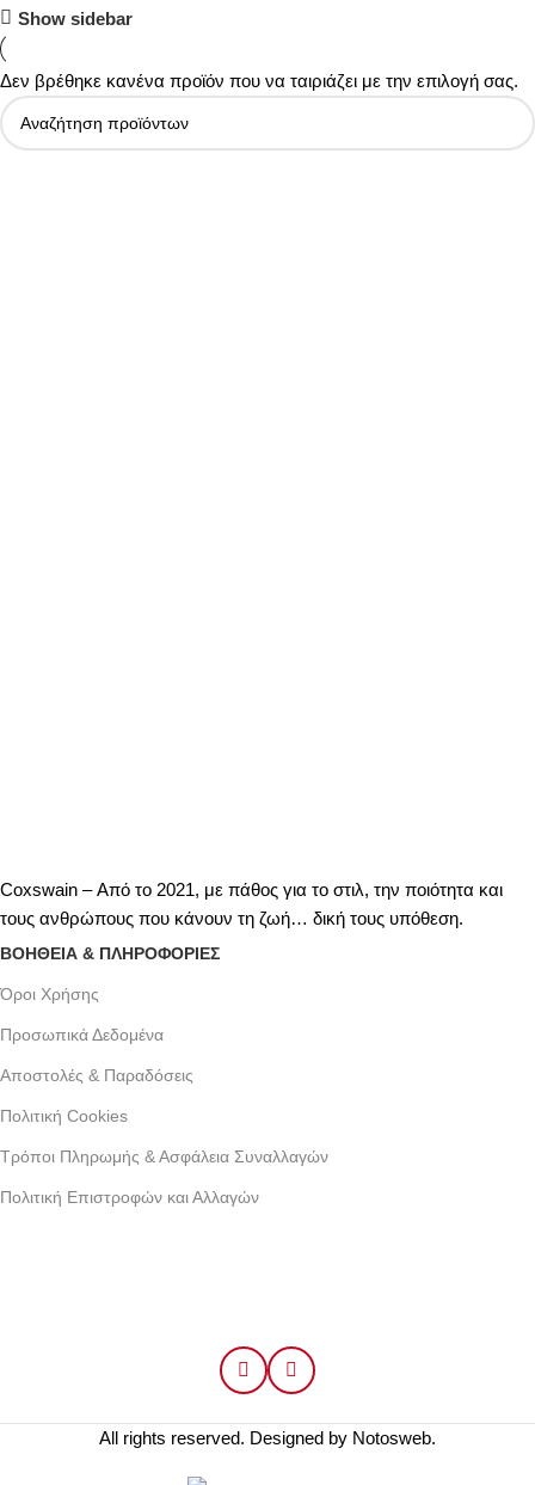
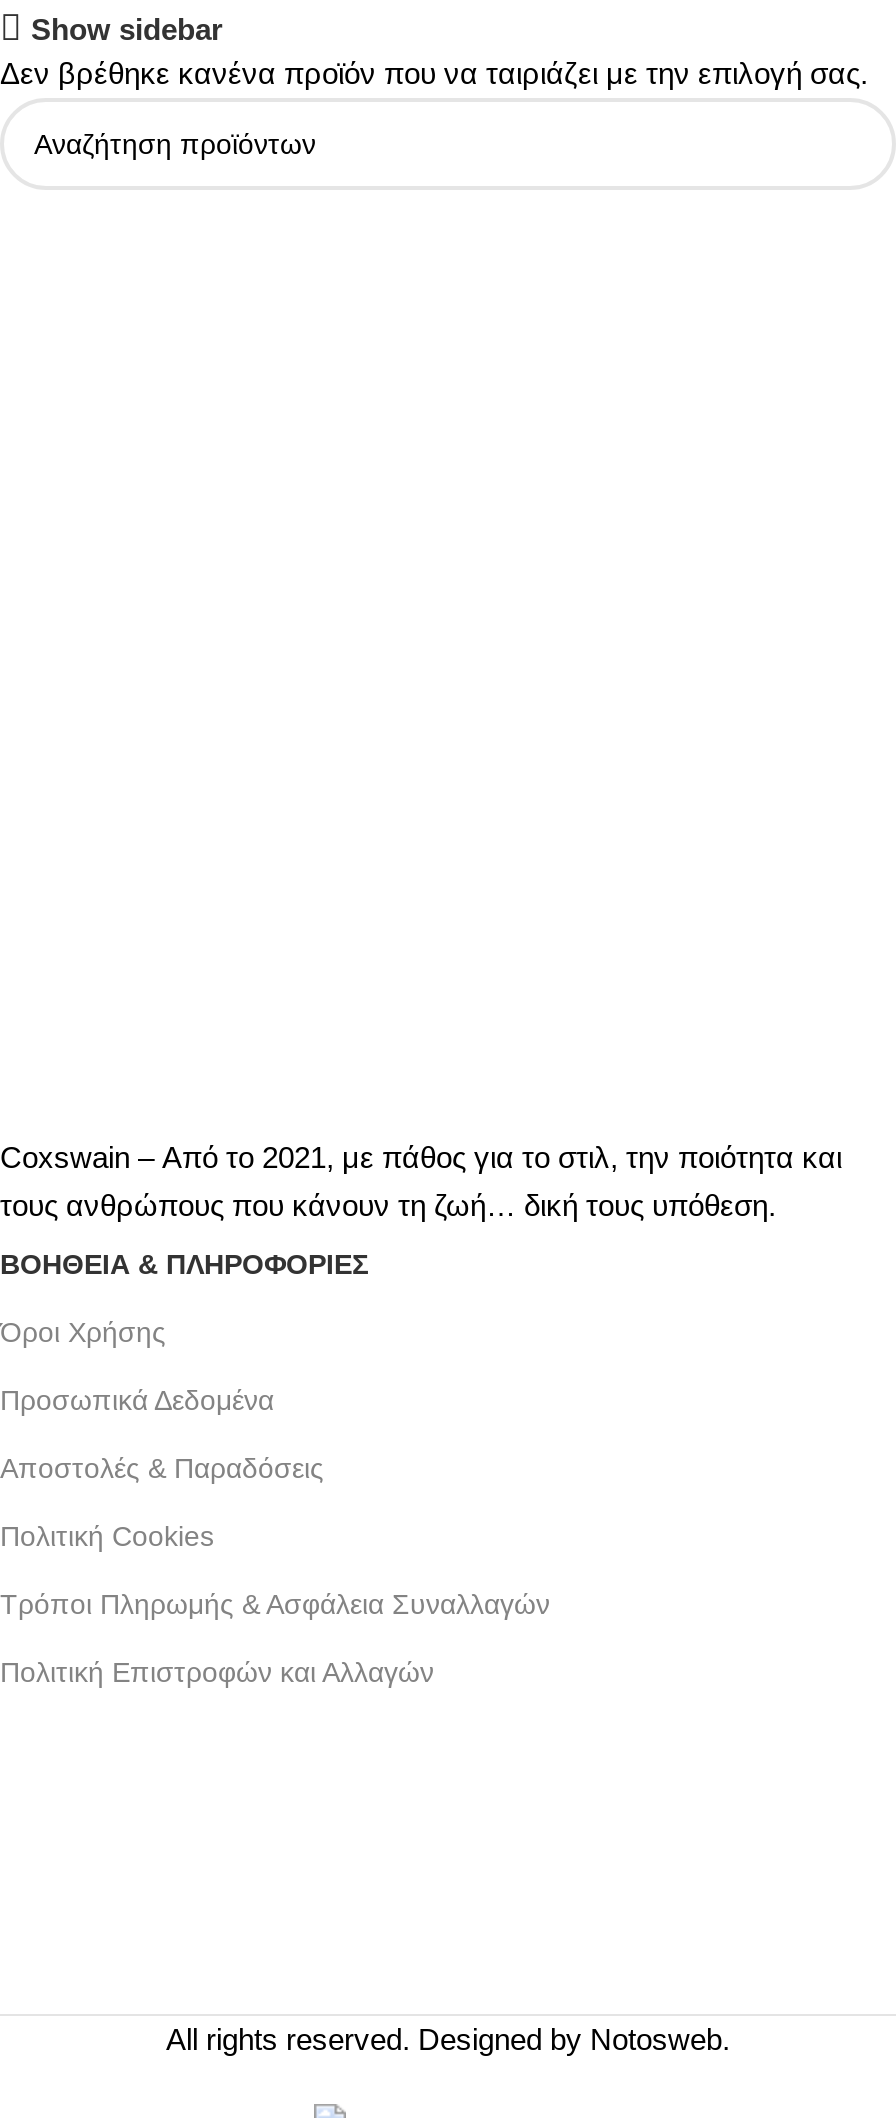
[219,1345,316,1395] [image] -> none

